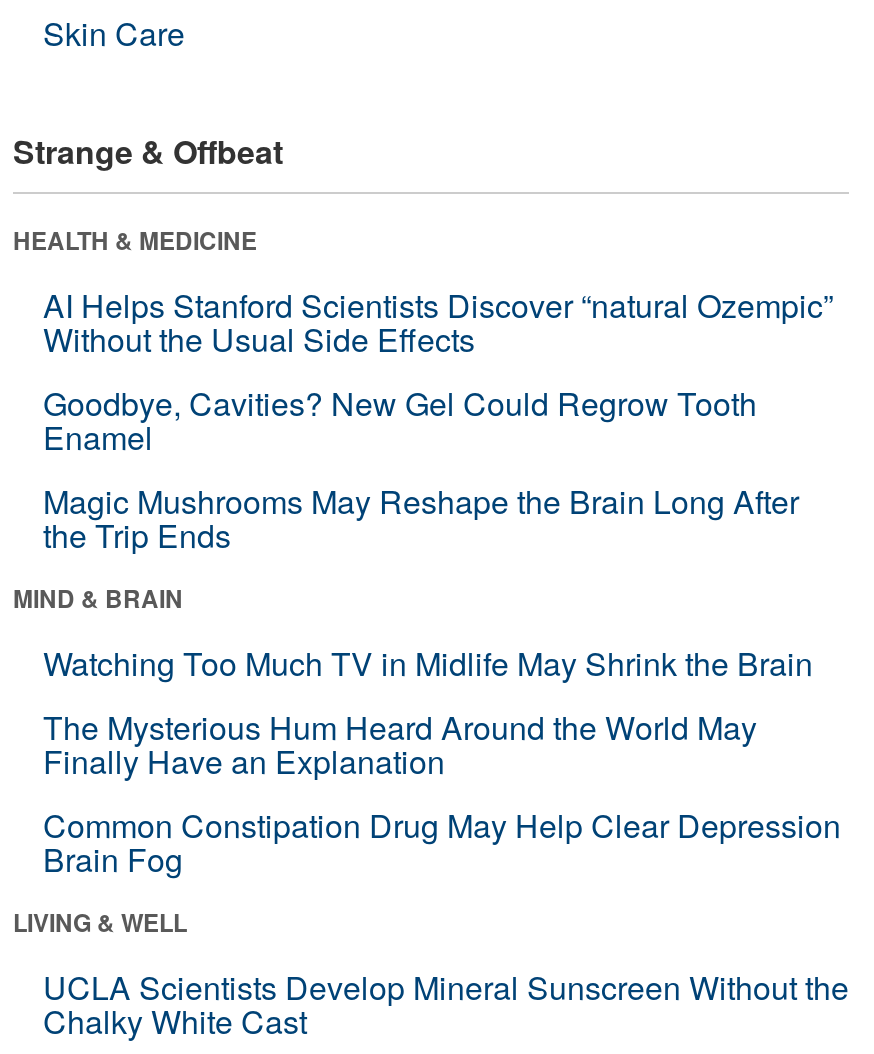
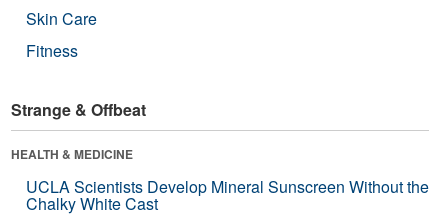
none -> [26,39,78,62] Fitness
moved [13,128,283,258] -> [11,98,146,163]: Strange & Offbeat | HEALTH & MEDICINE
[13,282,841,940] AI Helps Stanford Scientists Discover “natural Ozempic” | Without the Usual Side Effects | Goodbye, Cavities? New Gel Could Regrow Tooth | Enamel | Magic Mushrooms May Reshape the Brain Long After | the Trip Ends | MIND & BRAIN | Watching Too Much TV in Midlife May Shrink the Brain | The Mysterious Hum Heard Around the World May | Finally Have an Explanation | Common Constipation Drug May Help Clear Depression | Brain Fog | LIVING & WELL -> none

